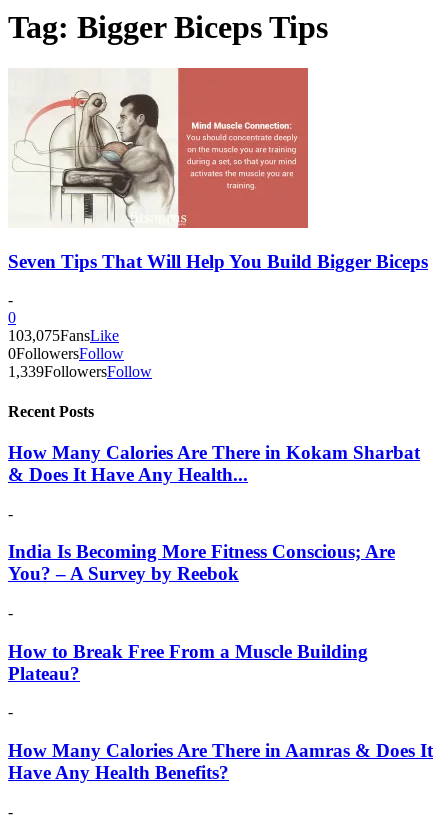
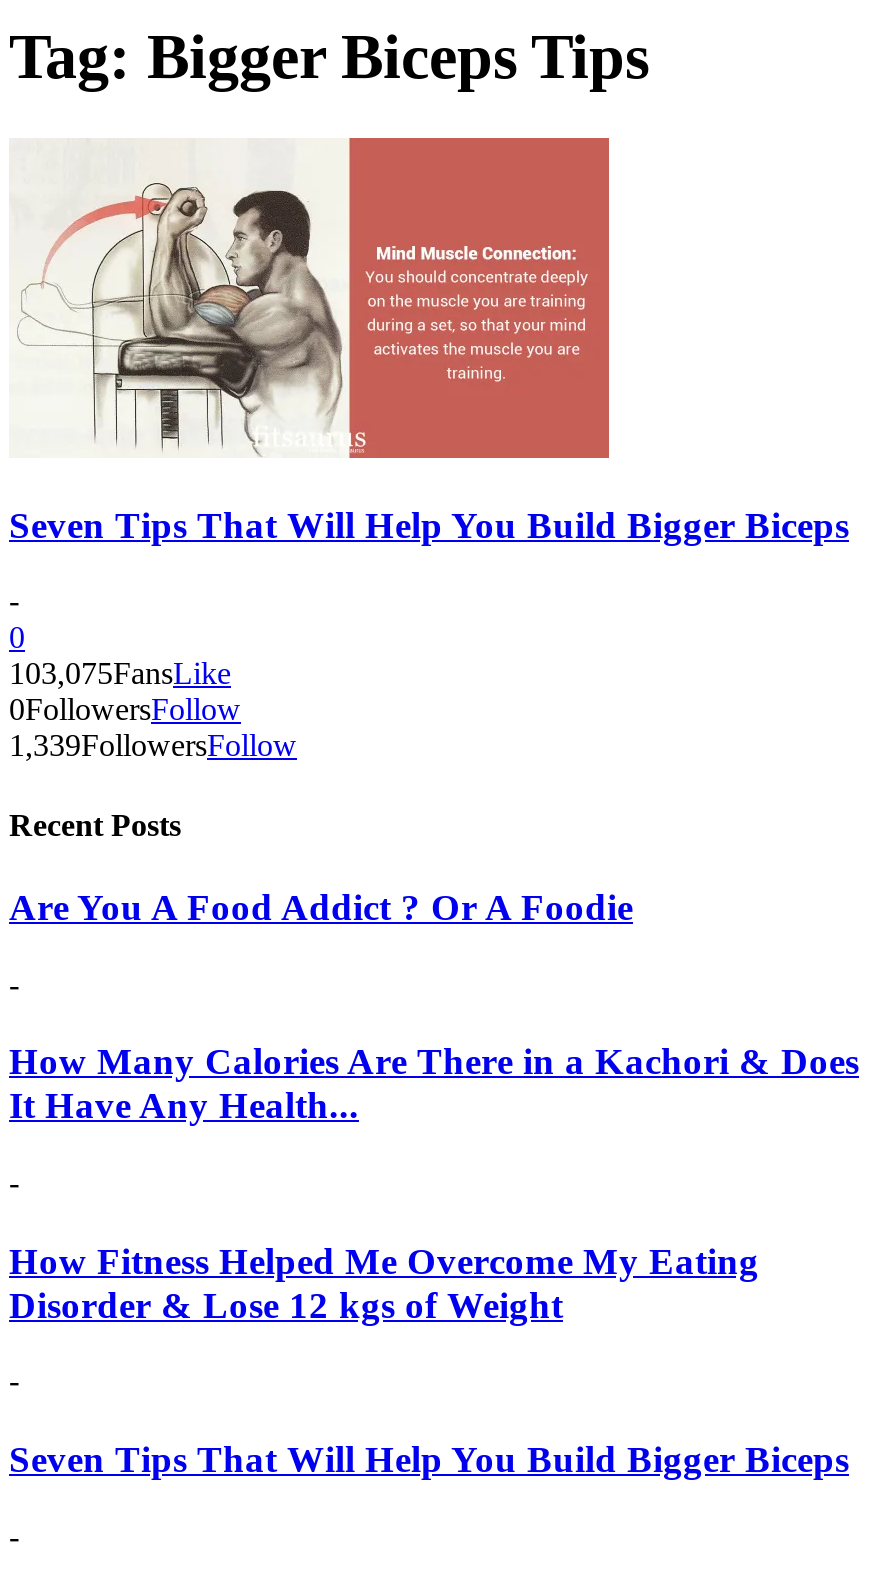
[8,442,420,485] How Many Calories Are There in Kokam Sharbat | & Does It Have Any Health... -> [9,886,633,928] Are You A Food Addict ? Or A Foodie
[8,541,395,584] India Is Becoming More Fitness Conscious; Are | You? – A Survey by Reebok -> [9,1041,859,1127] How Many Calories Are There in a Kachori & Does | It Have Any Health...
[8,641,368,684] How to Break Free From a Muscle Building | Plateau? -> [9,1239,759,1325] How Fitness Helped Me Overcome My Eating | Disorder & Lose 12 kgs of Weight
[8,740,433,783] How Many Calories Are There in Aamras & Does It | Have Any Health Benefits? -> [9,1438,849,1480] Seven Tips That Will Help You Build Bigger Biceps

